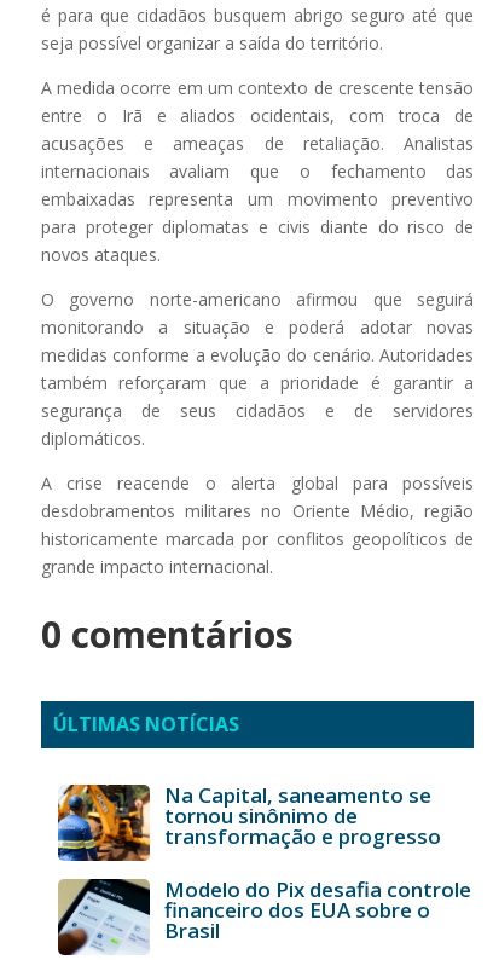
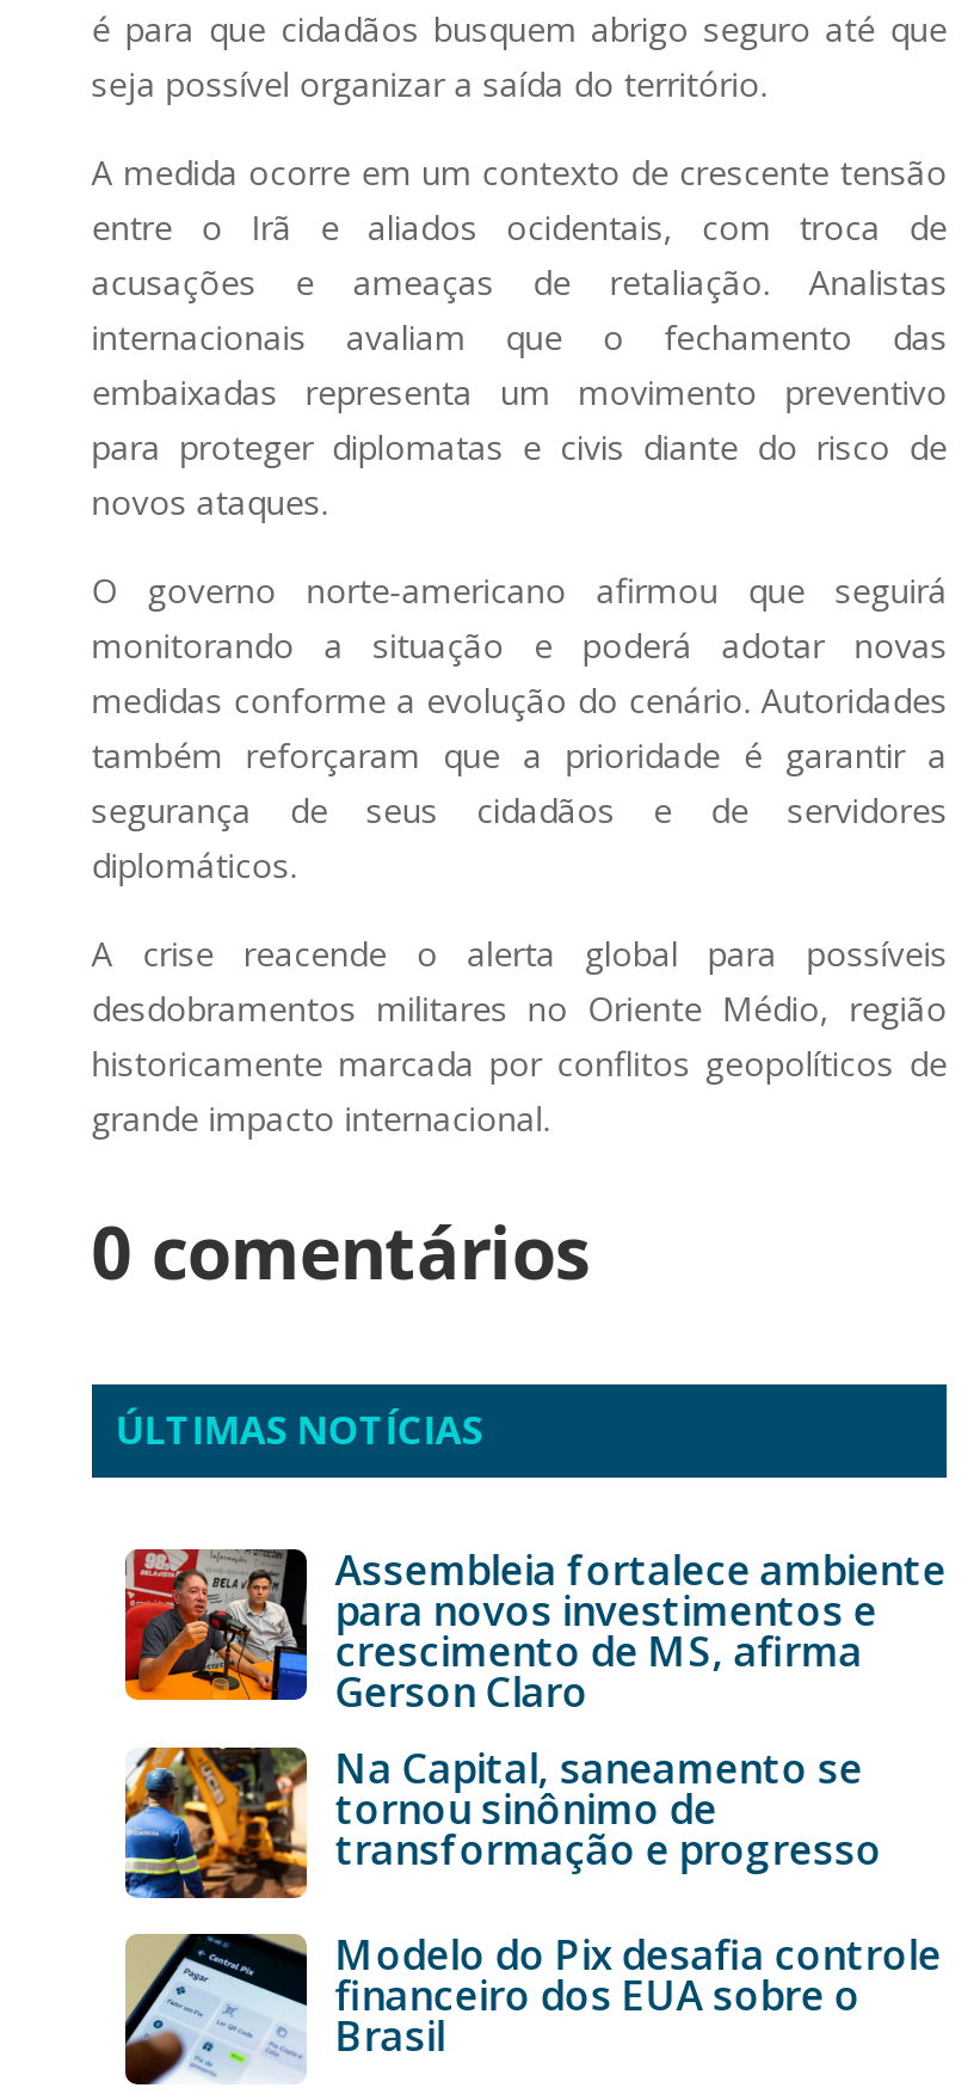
none -> [123,1543,946,1719] [image] | Assembleia fortalece ambiente | para novos investimentos e | crescimento de MS, afirma | Gerson Claro

